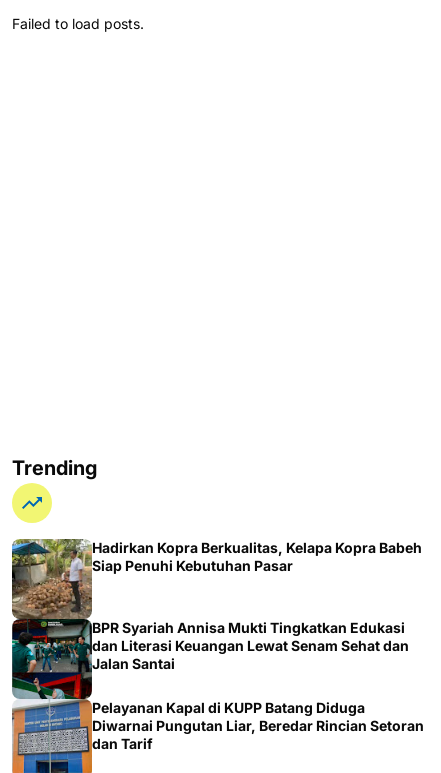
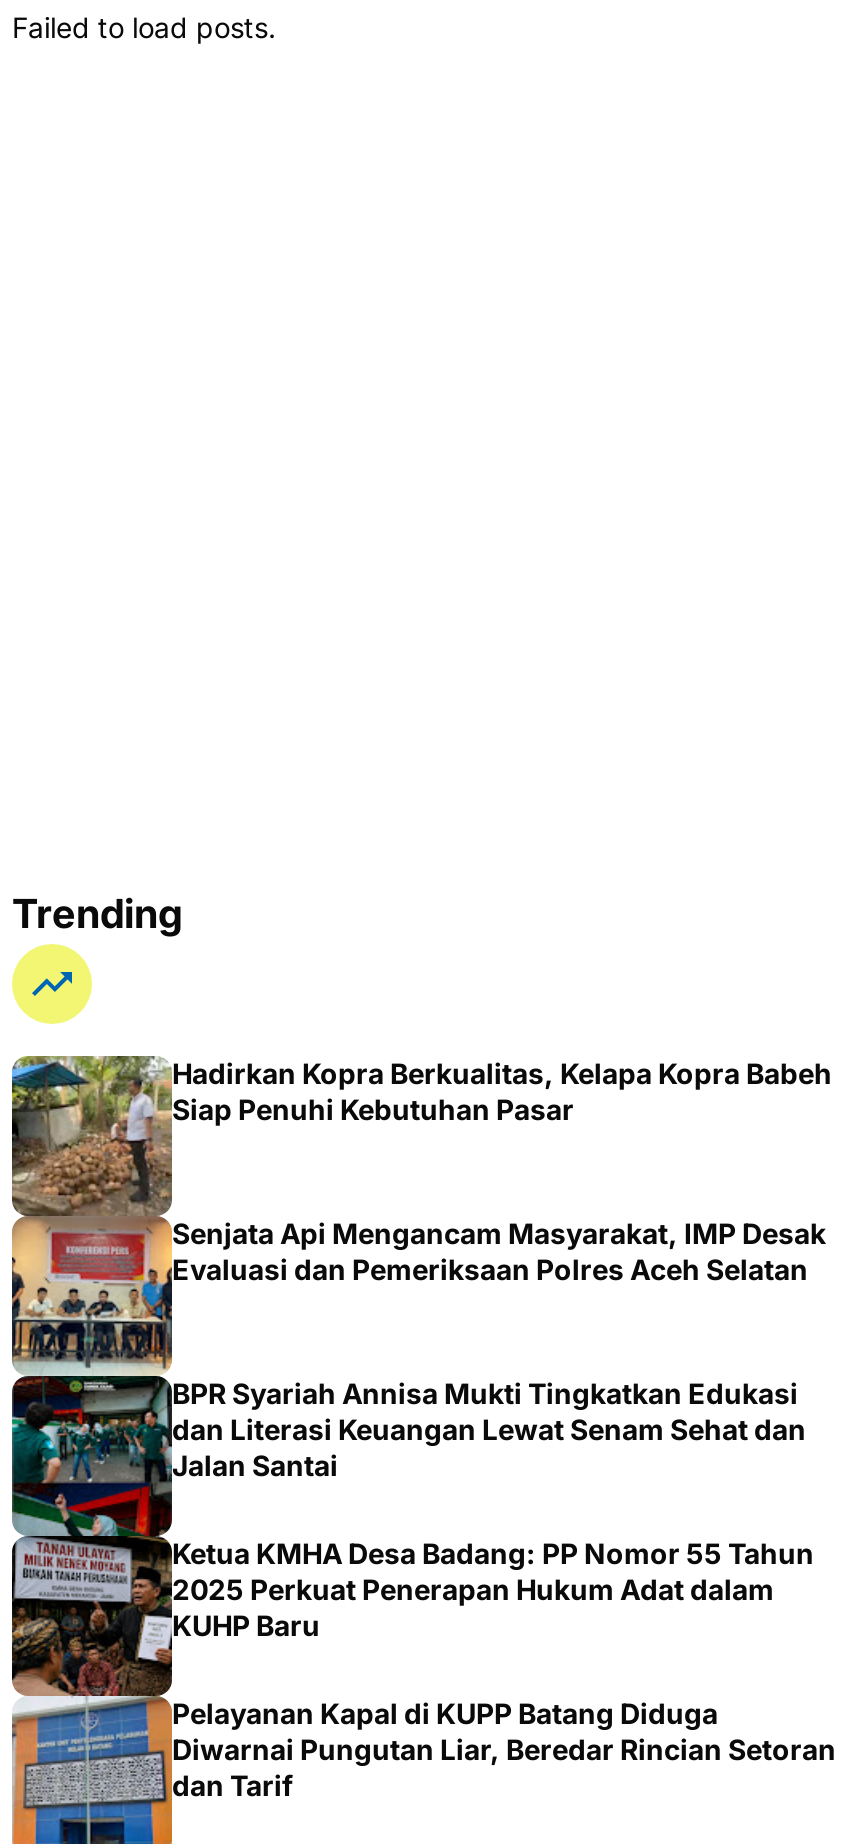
none -> [10,1216,826,1378] [image] | Senjata Api Mengancam Masyarakat, IMP Desak | Evaluasi dan Pemeriksaan Polres Aceh Selatan
none -> [12,1534,814,1698] [image] | Ketua KMHA Desa Badang: PP Nomor 55 Tahun | 2025 Perkuat Penerapan Hukum Adat dalam | KUHP Baru

